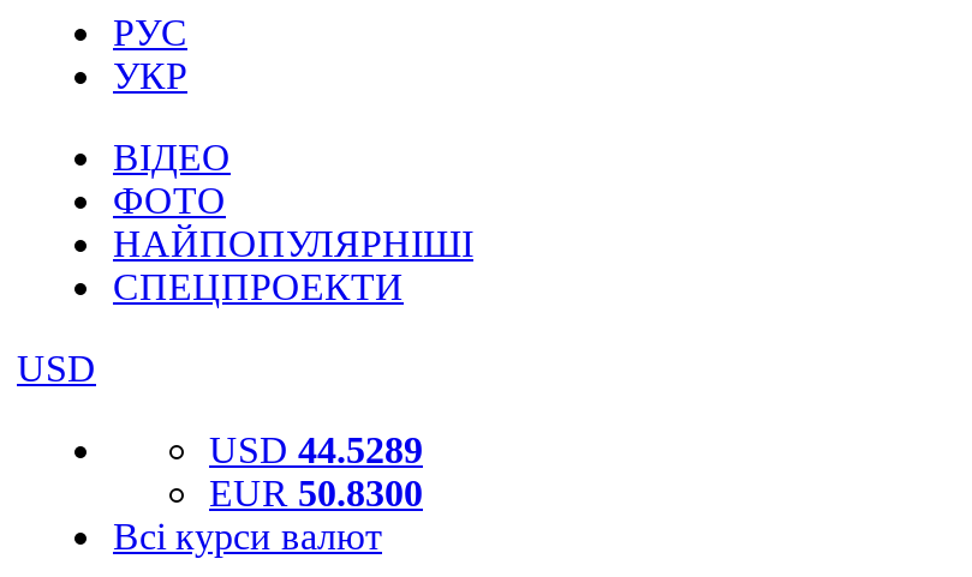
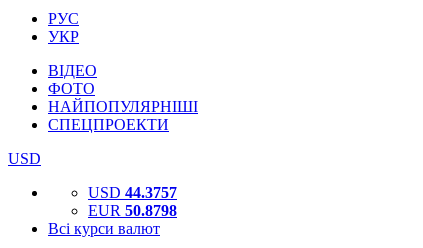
[209,429,423,470] USD 44.5289 -> [88,184,177,201] USD 44.3757
[209,473,423,513] EUR 50.8300 -> [88,202,177,219] EUR 50.8798

